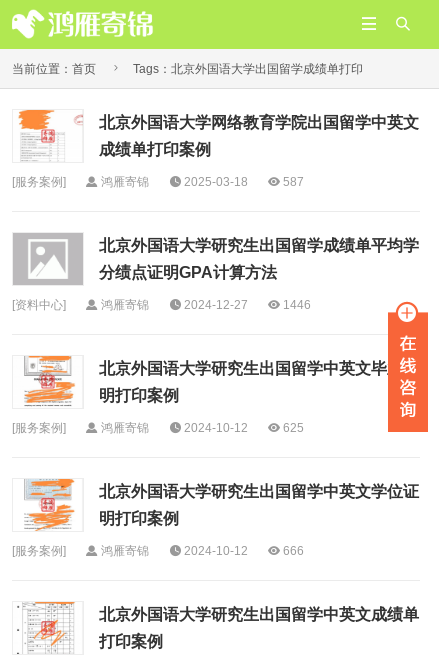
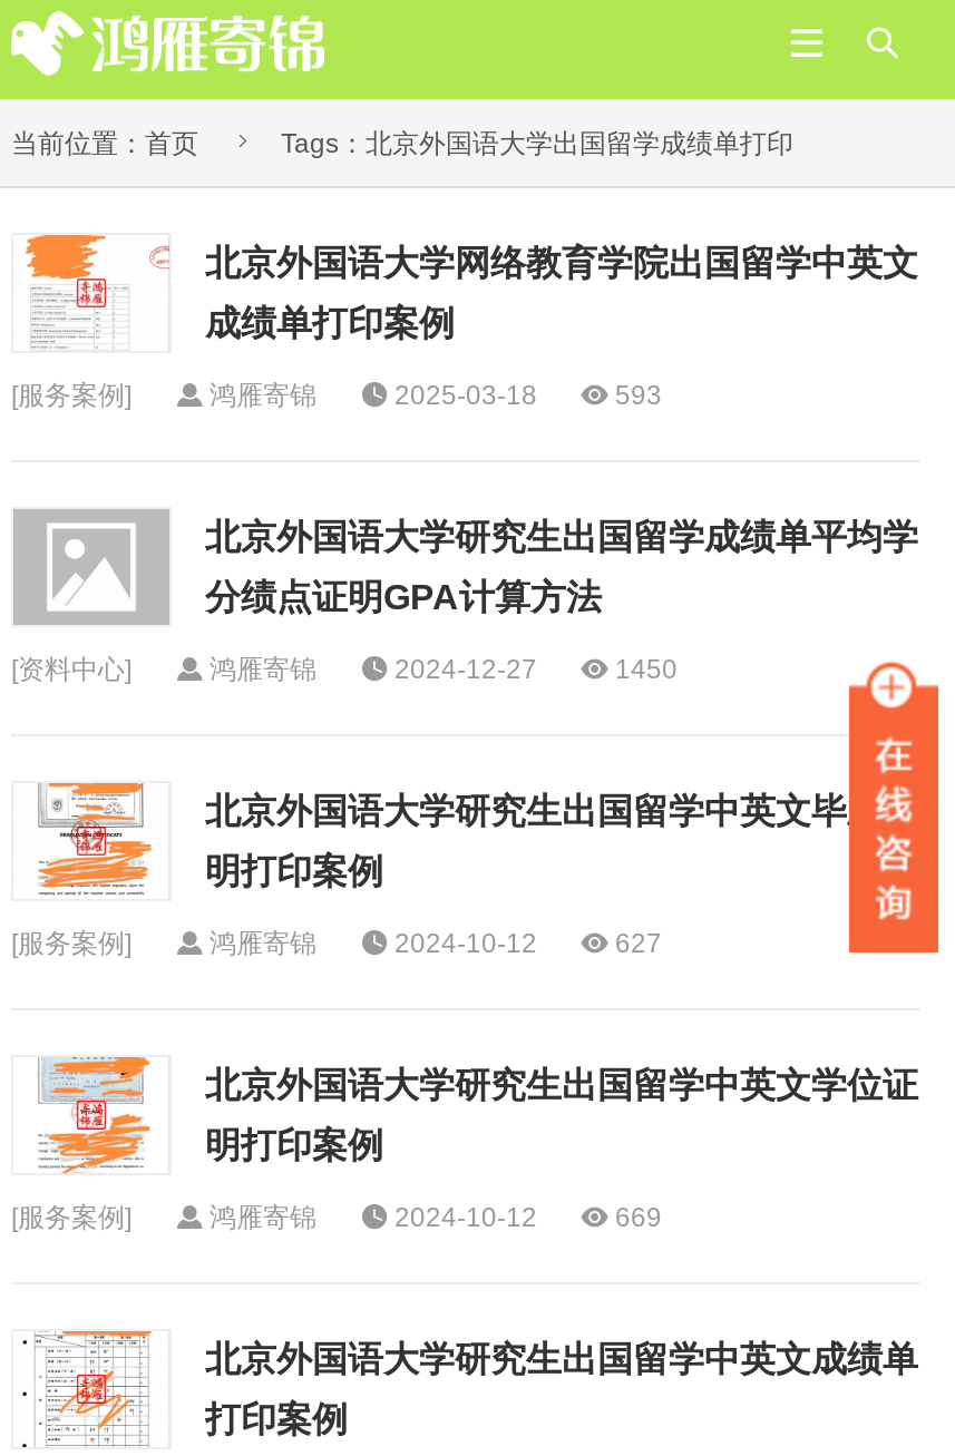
[283,175,304,189] 587 -> [615,380,662,411] 593
[283,298,311,312] 1446 -> [615,654,678,685] 1450
[283,421,304,435] 625 -> [615,928,662,959] 627
[283,544,304,558] 666 -> [615,1202,662,1233] 669

